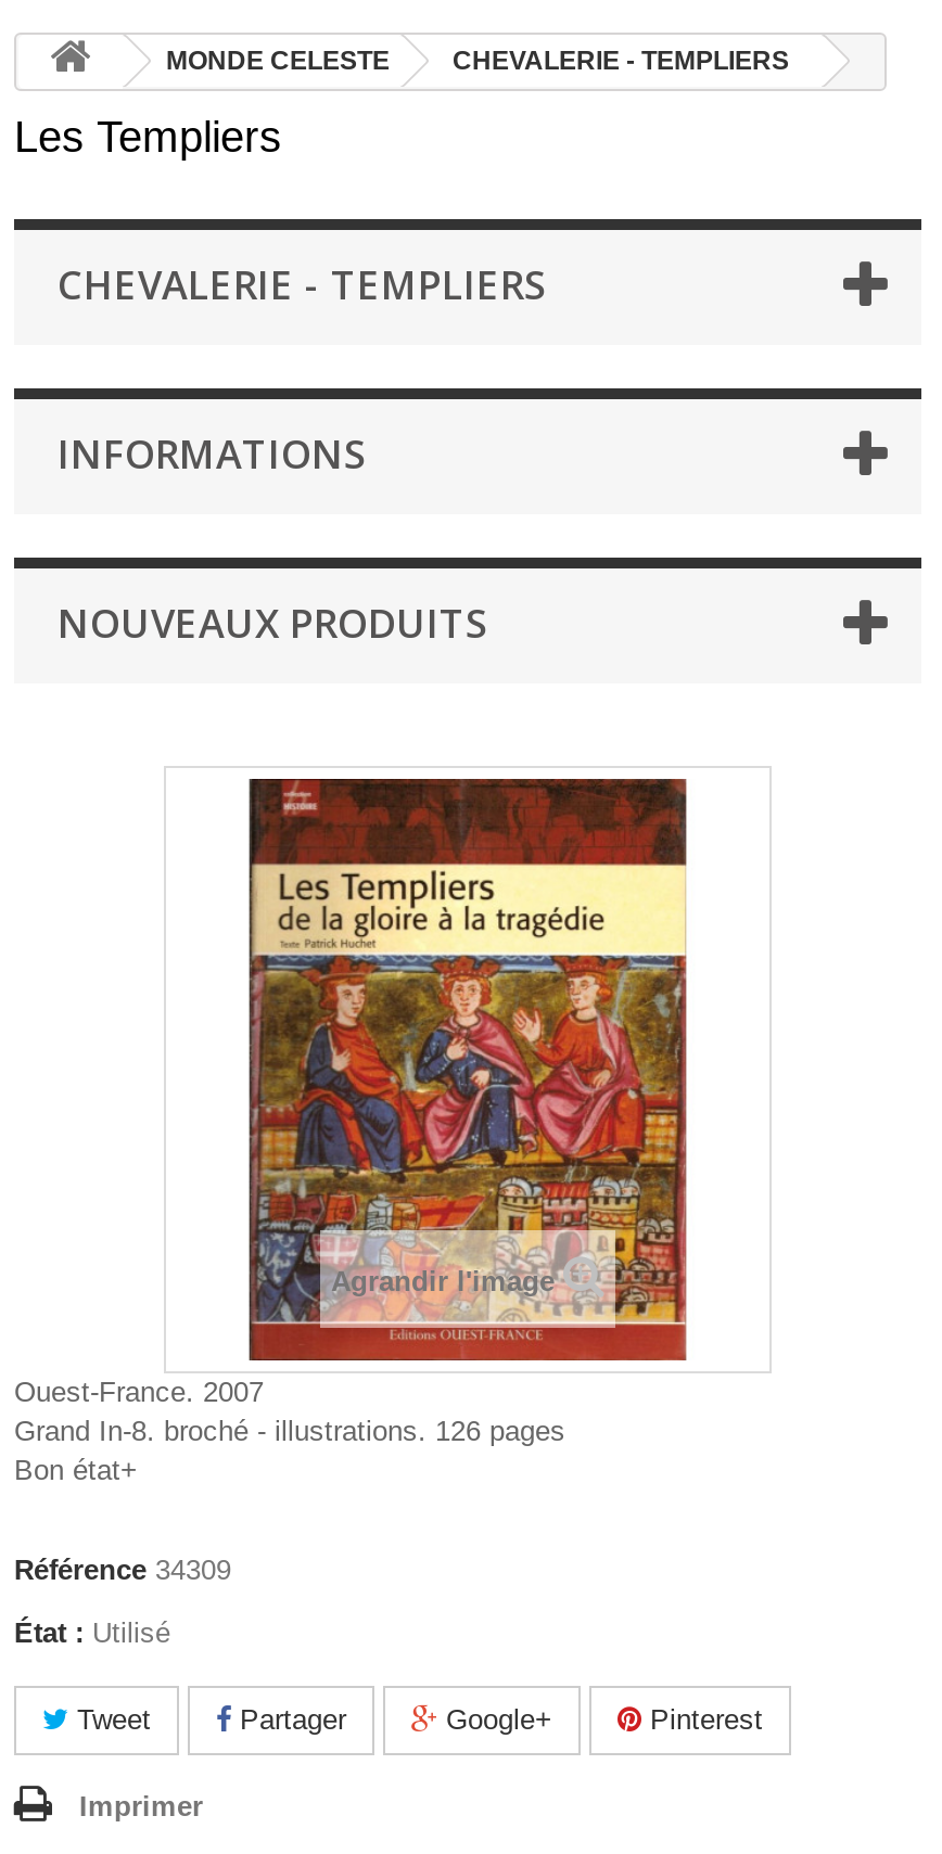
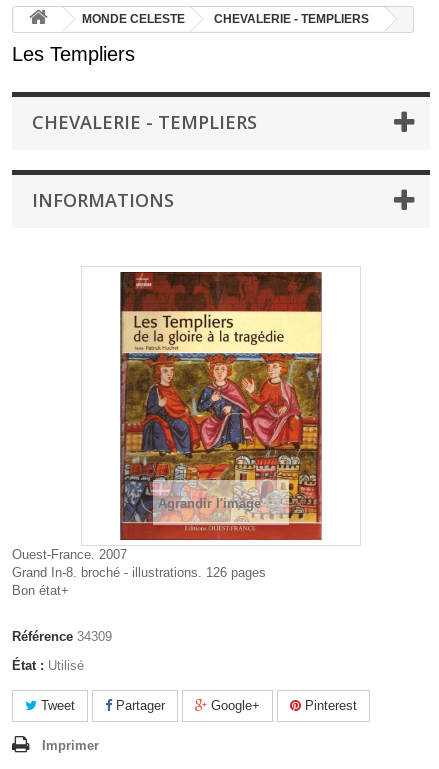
[58,596,487,648] NOUVEAUX PRODUITS -> none

